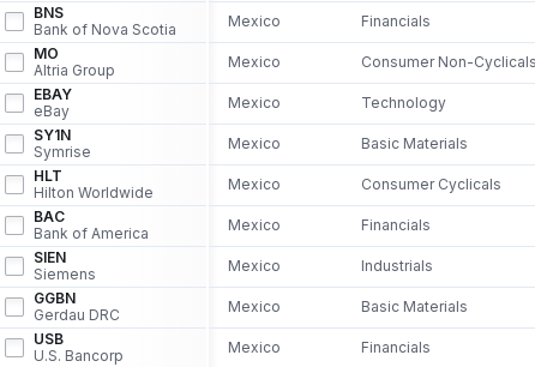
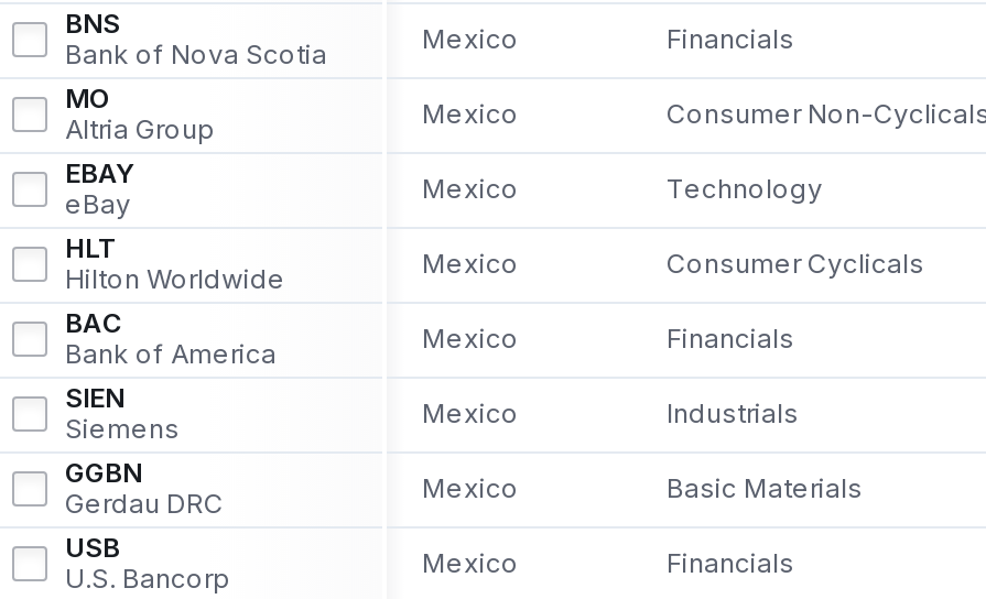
[34,126,468,160] SY1N | Symrise | Mexico | Basic Materials -> none

